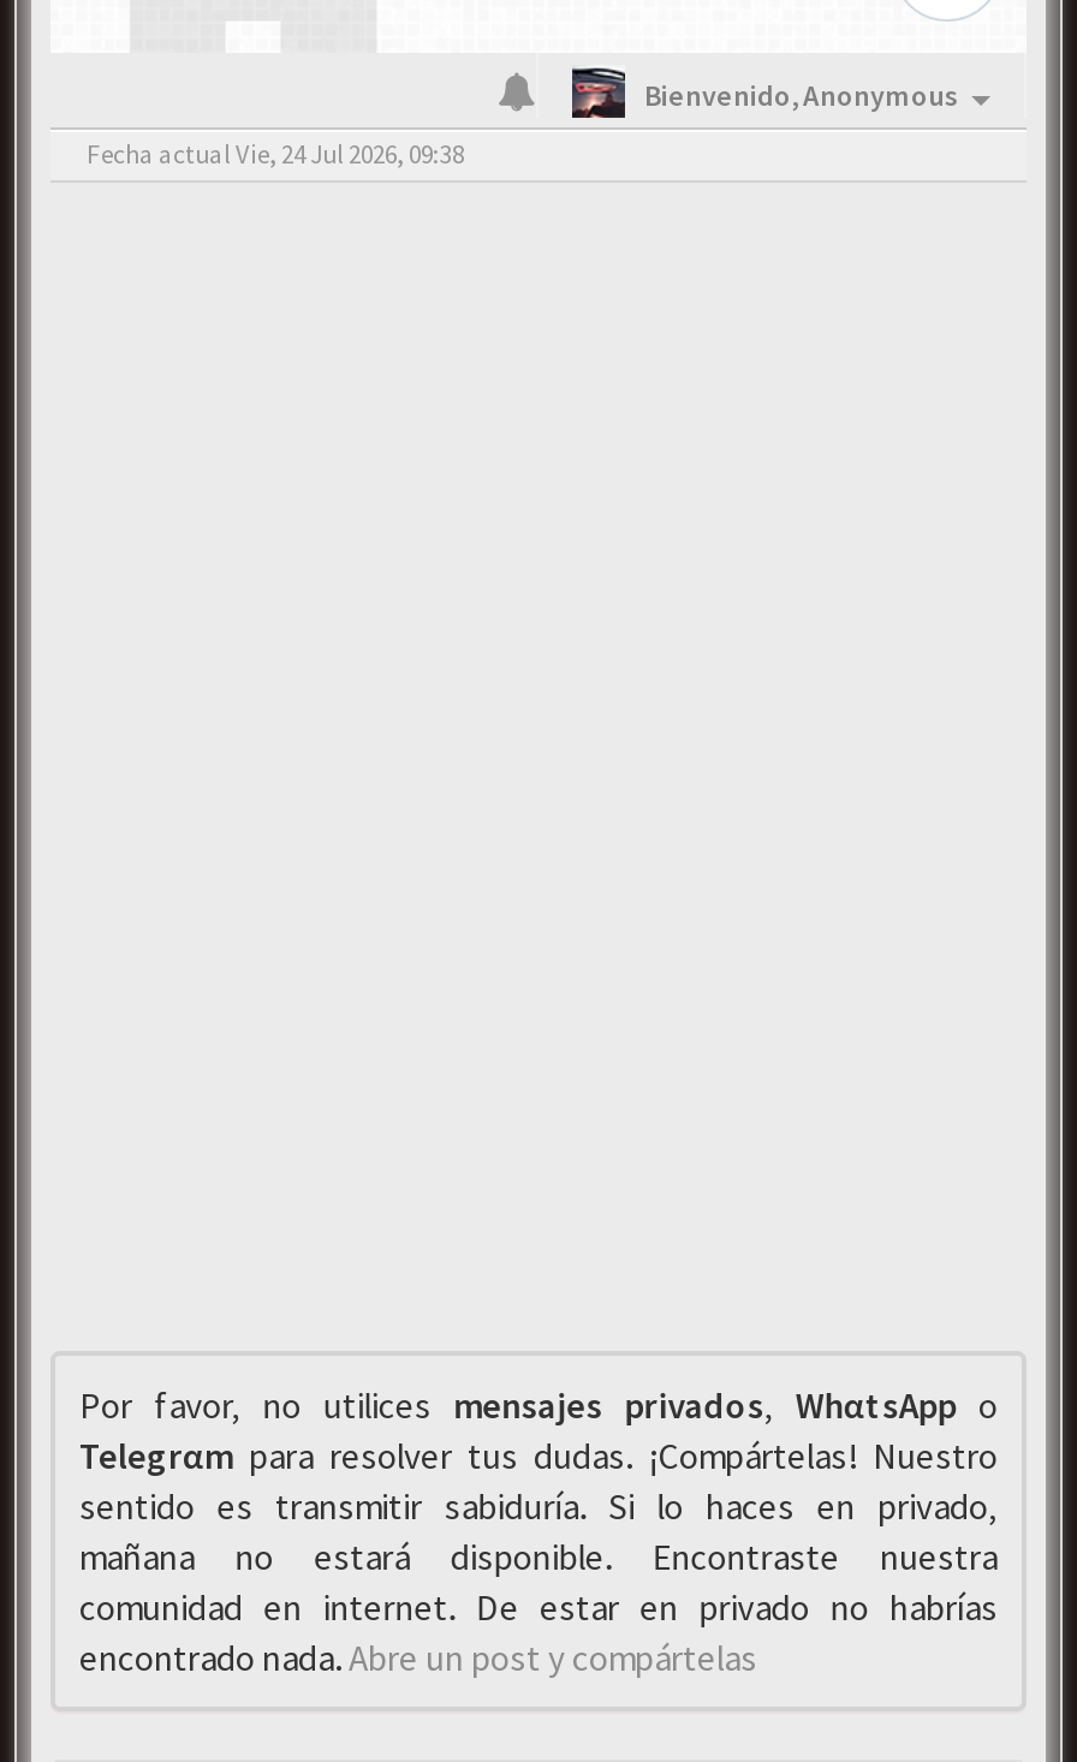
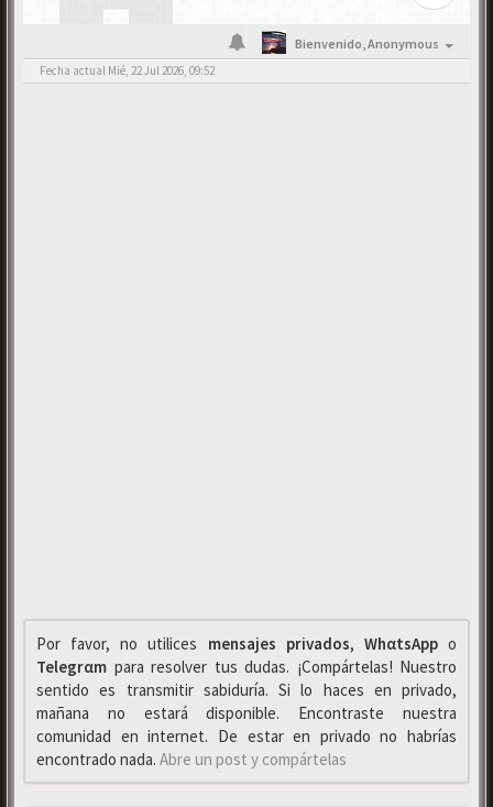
[87,137,464,171] Fecha actual Vie, 24 Jul 2026, 09:38 -> [40,63,215,78] Fecha actual Mié, 22 Jul 2026, 09:52

